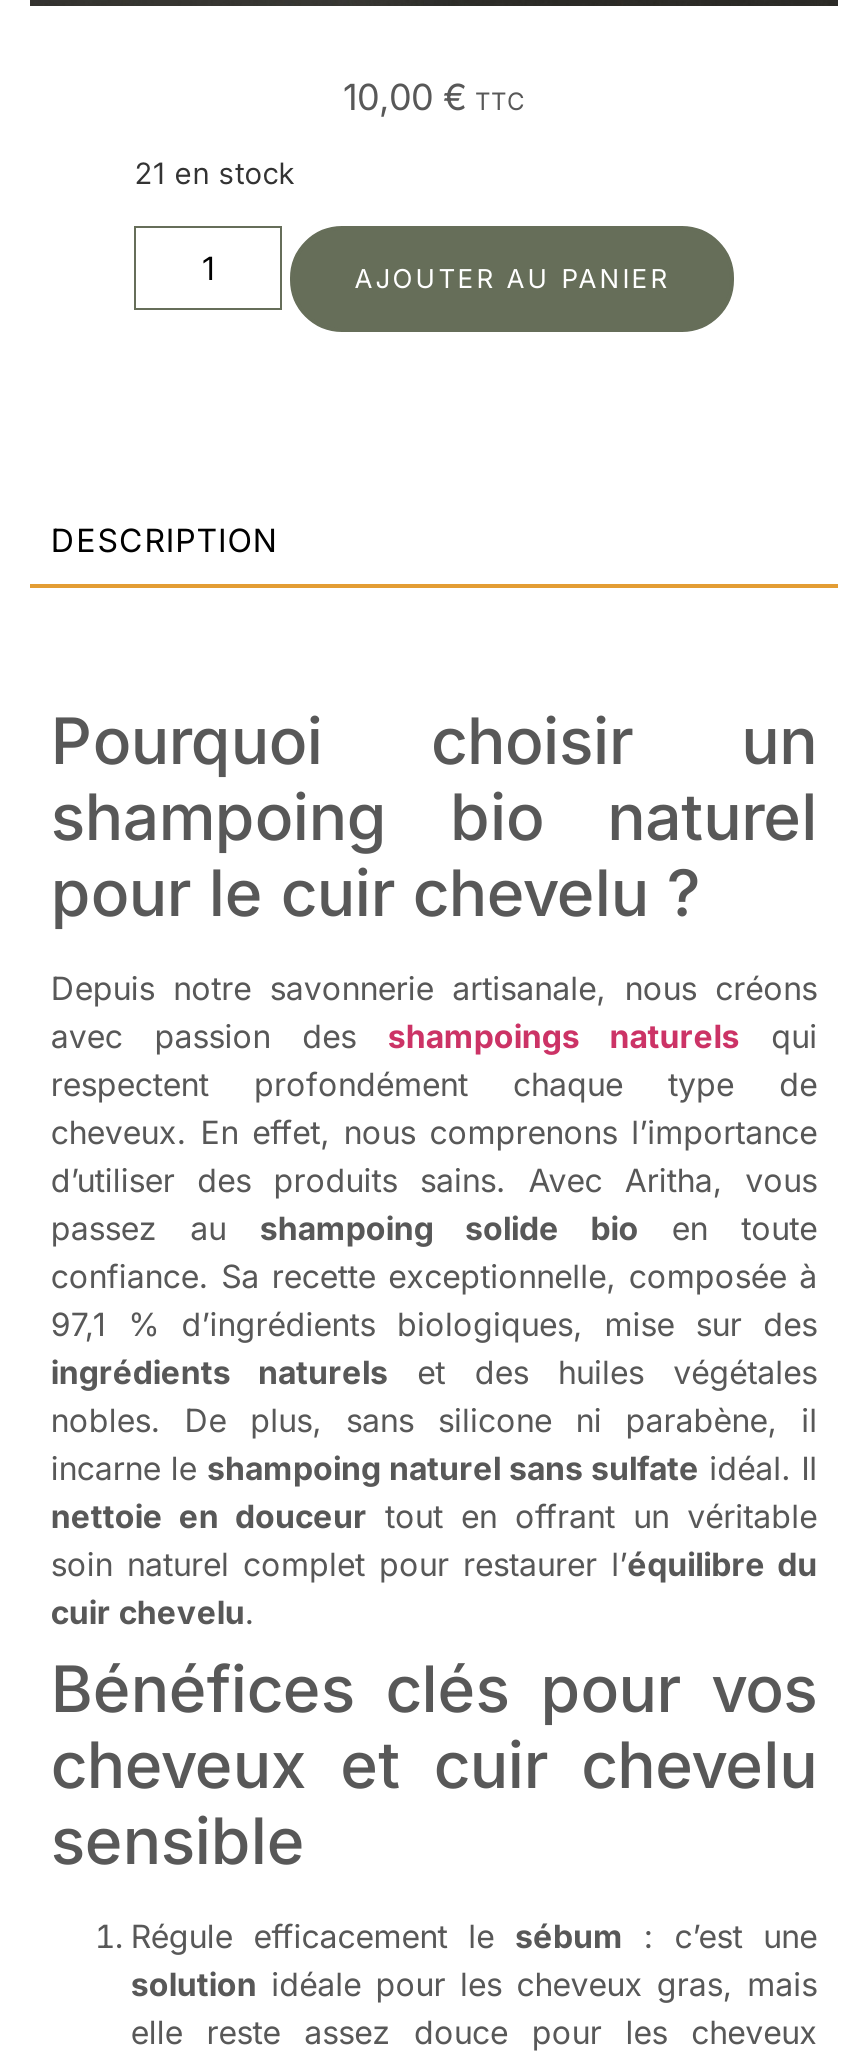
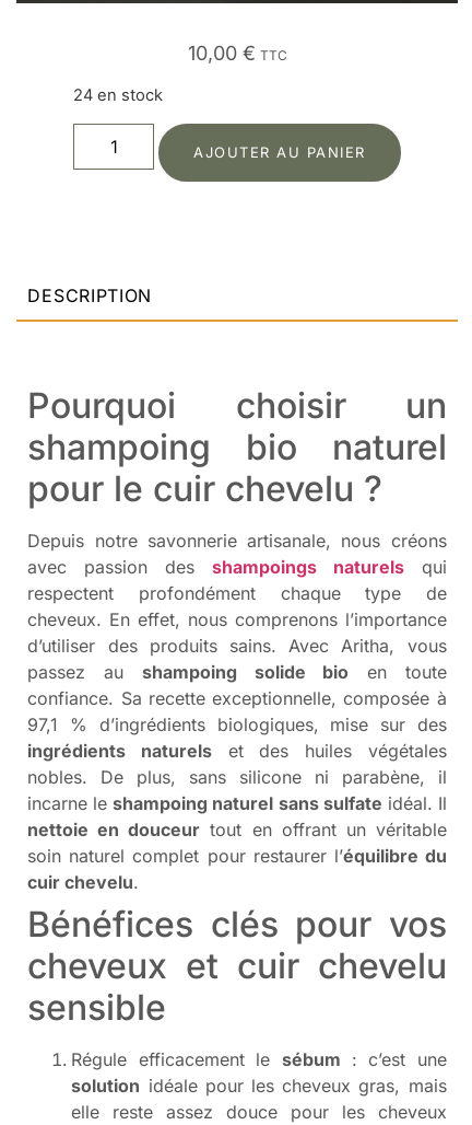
[134,157,294,193] 21 en stock -> [73,86,163,105] 24 en stock

